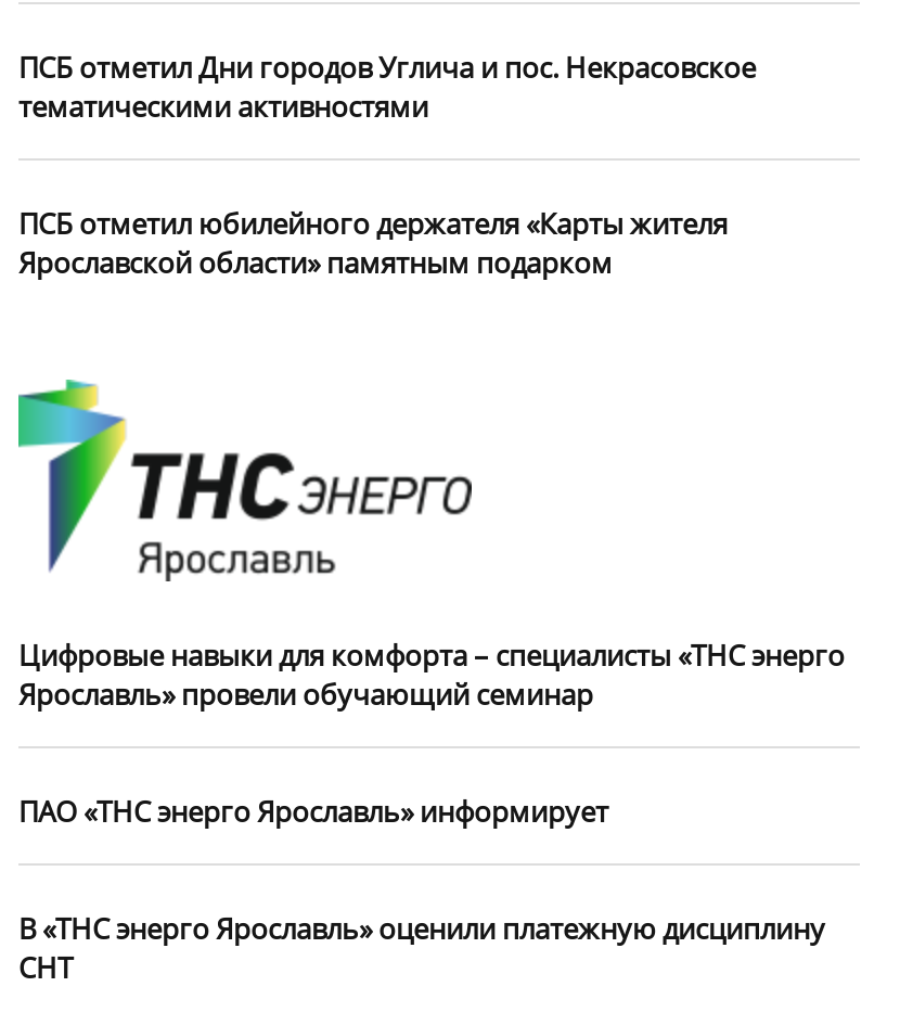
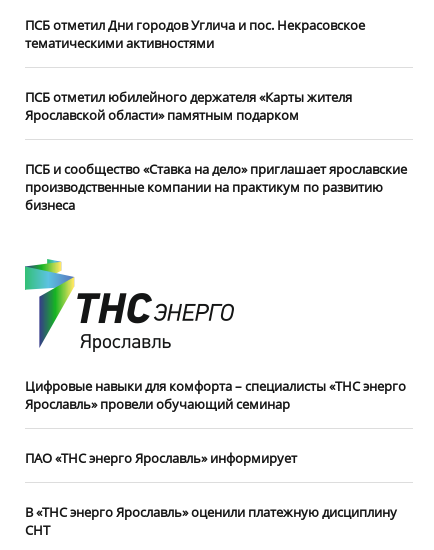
none -> [25,160,407,214] ПСБ и сообщество «Ставка на дело» приглашает ярославские | производственные компании на практикум по развитию | бизнеса

